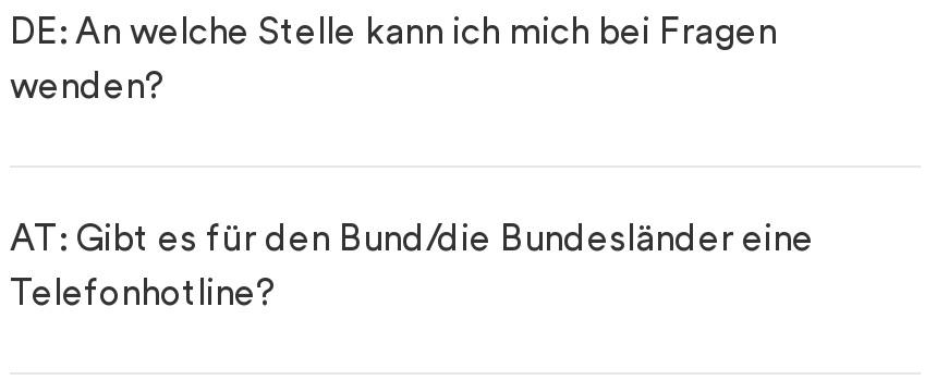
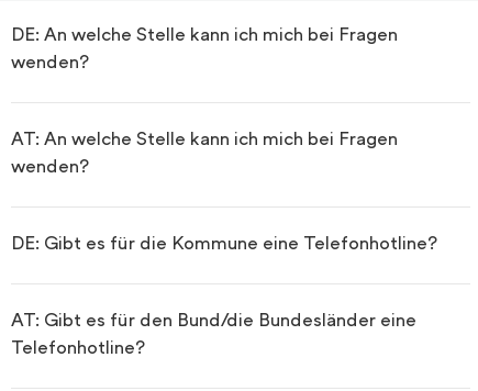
none -> [11,130,437,256] AT: An welche Stelle kann ich mich bei Fragen | wenden? | DE: Gibt es für die Kommune eine Telefonhotline?

